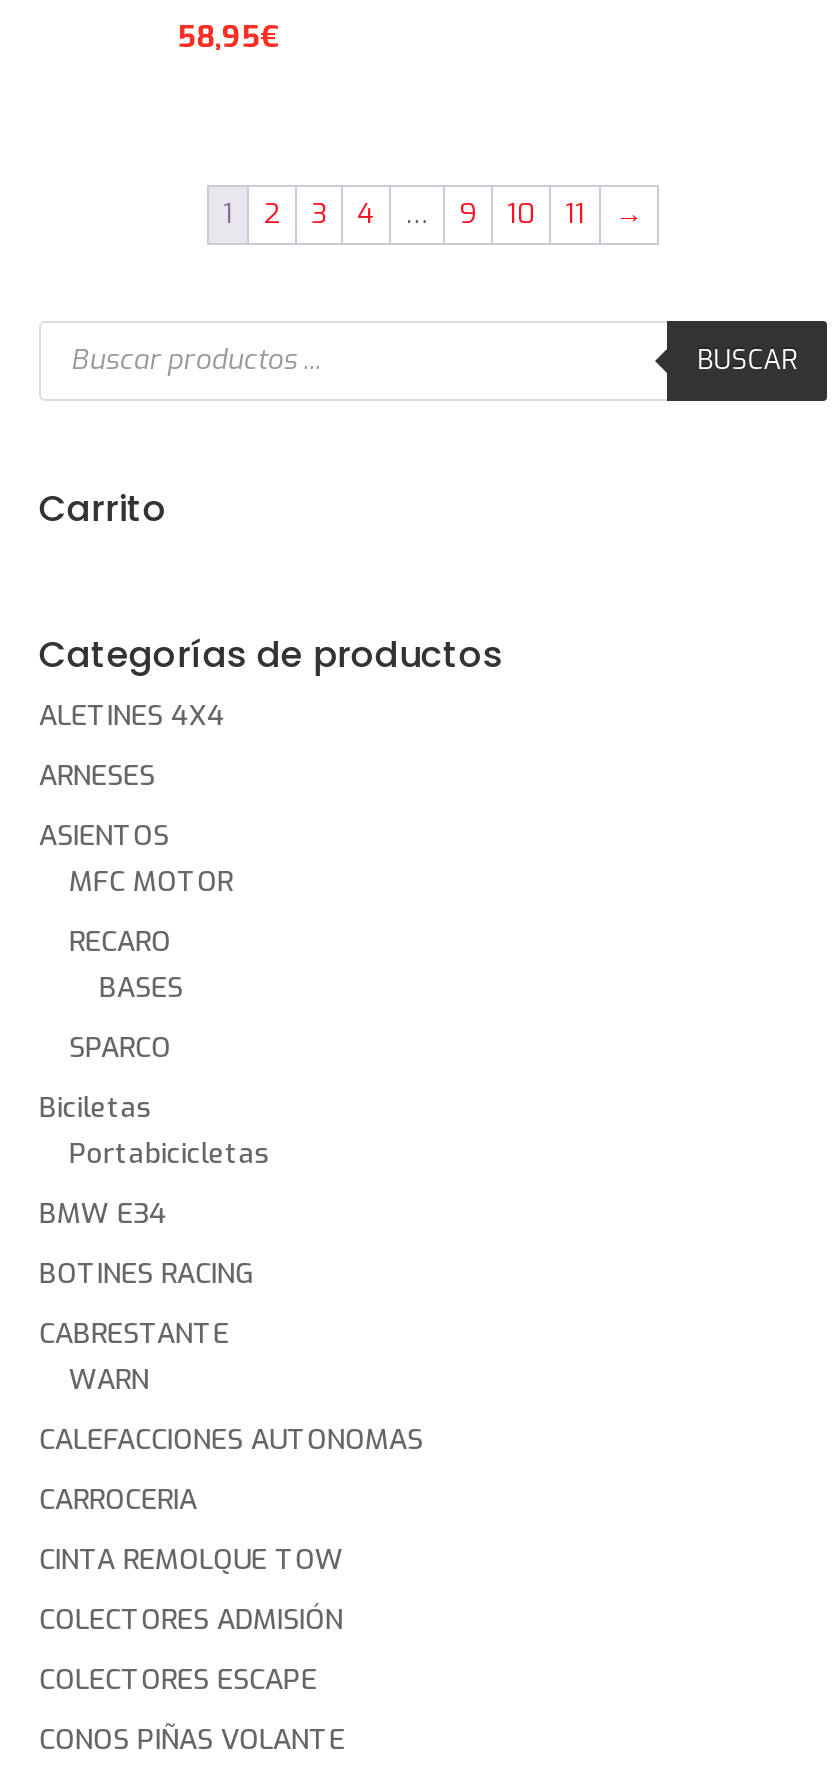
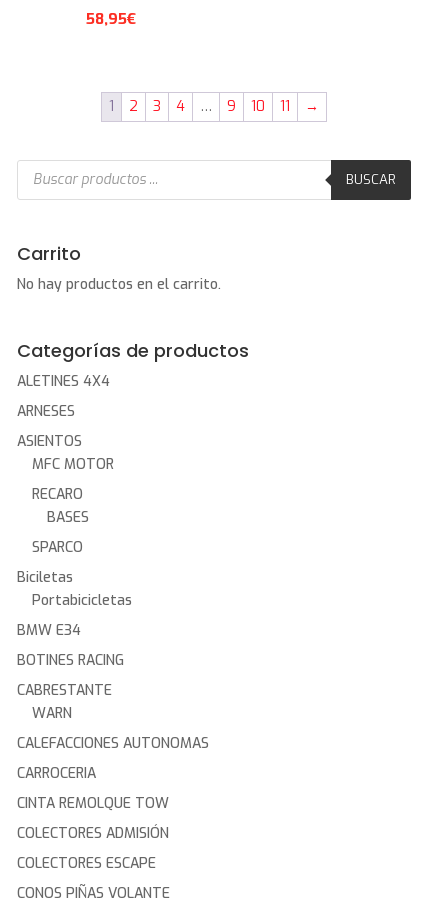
none -> [17,275,221,294] No hay productos en el carrito.

